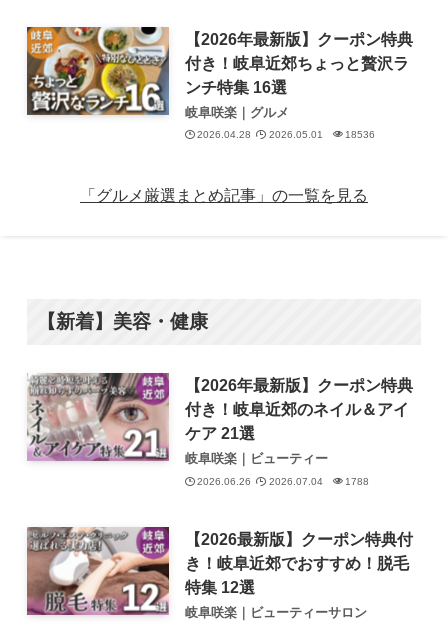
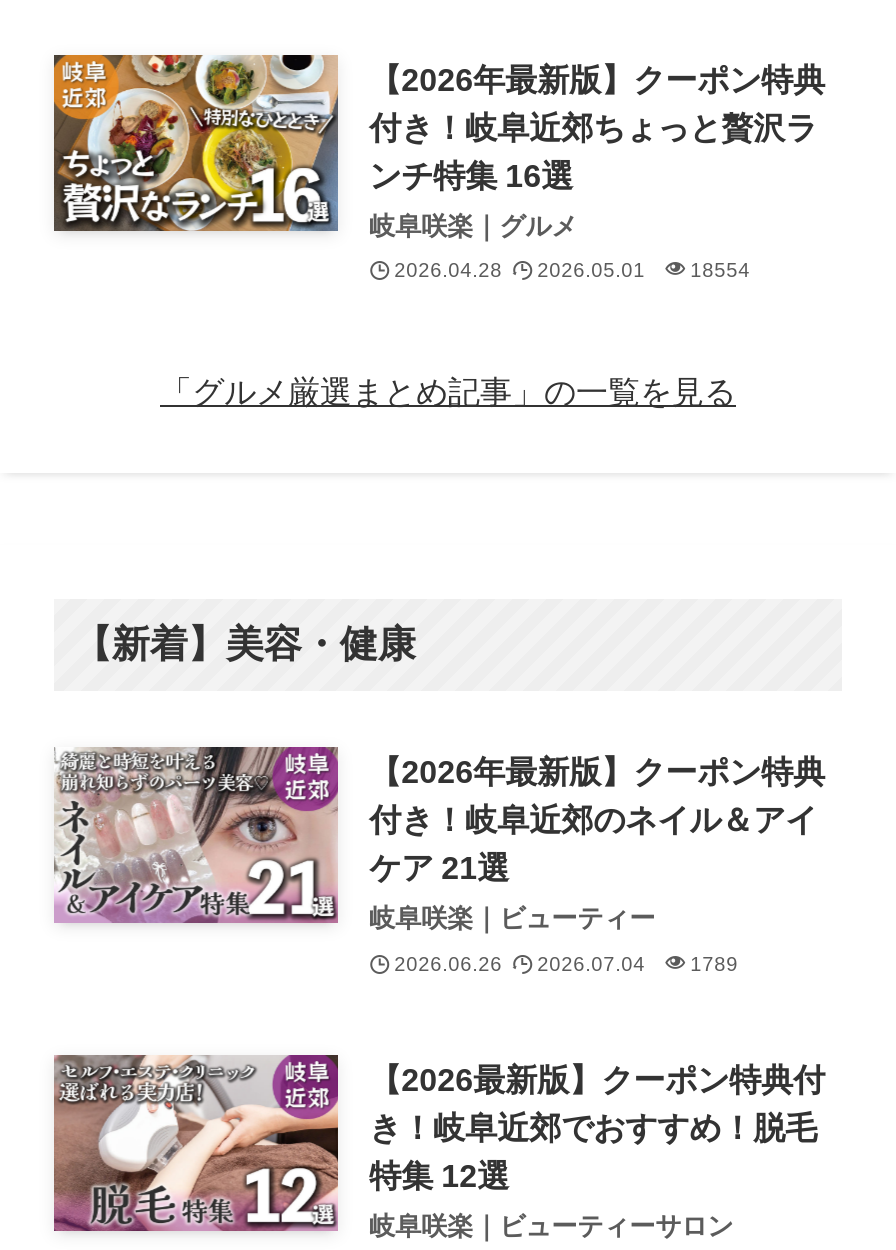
[345,129,375,140] 18536 -> [690,260,750,282] 18554
[345,475,369,486] 1788 -> [690,952,738,974] 1789

